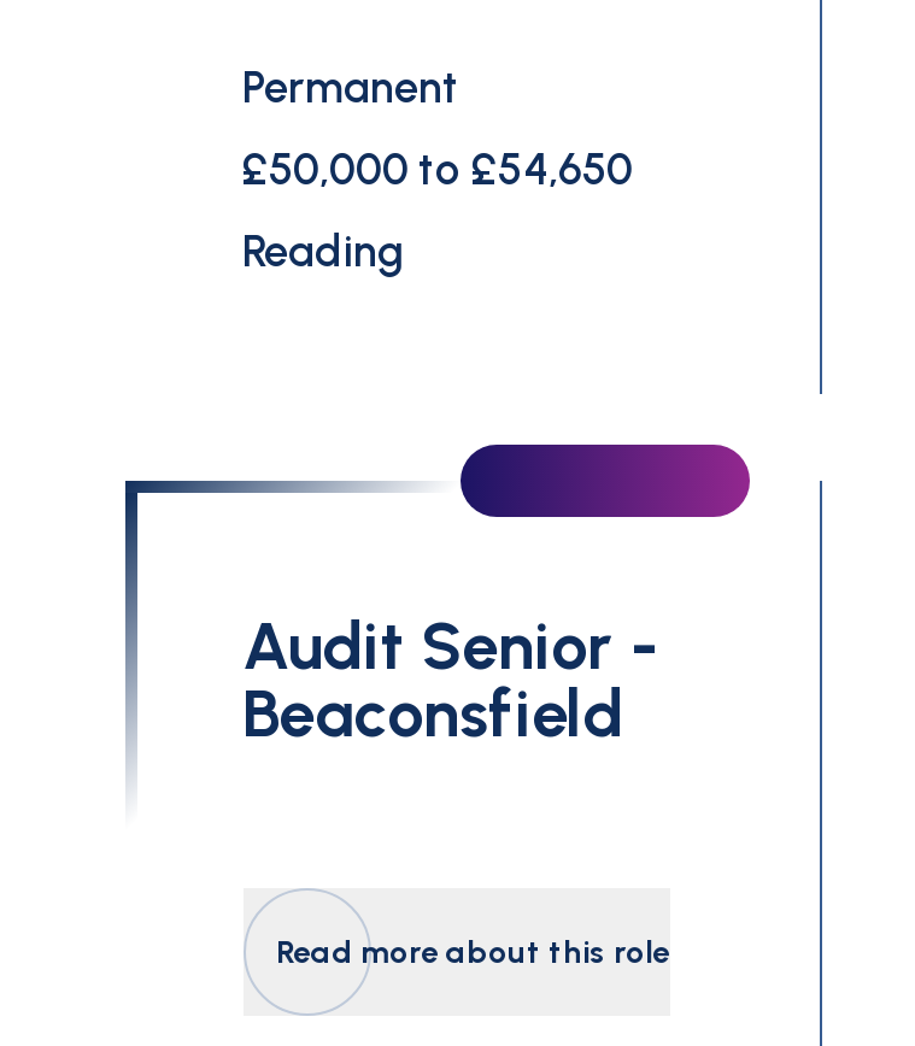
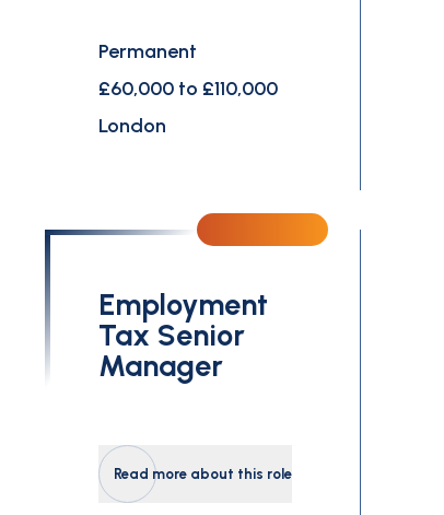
[242,143,633,196] £50,000 to £54,650 -> [98,77,277,101] £60,000 to £110,000
[242,225,404,278] Reading -> [98,114,166,138] London
[242,442,752,753] [image] | Audit Senior - | Beaconsfield -> [98,212,329,384] [image] | Employment | Tax Senior | Manager

